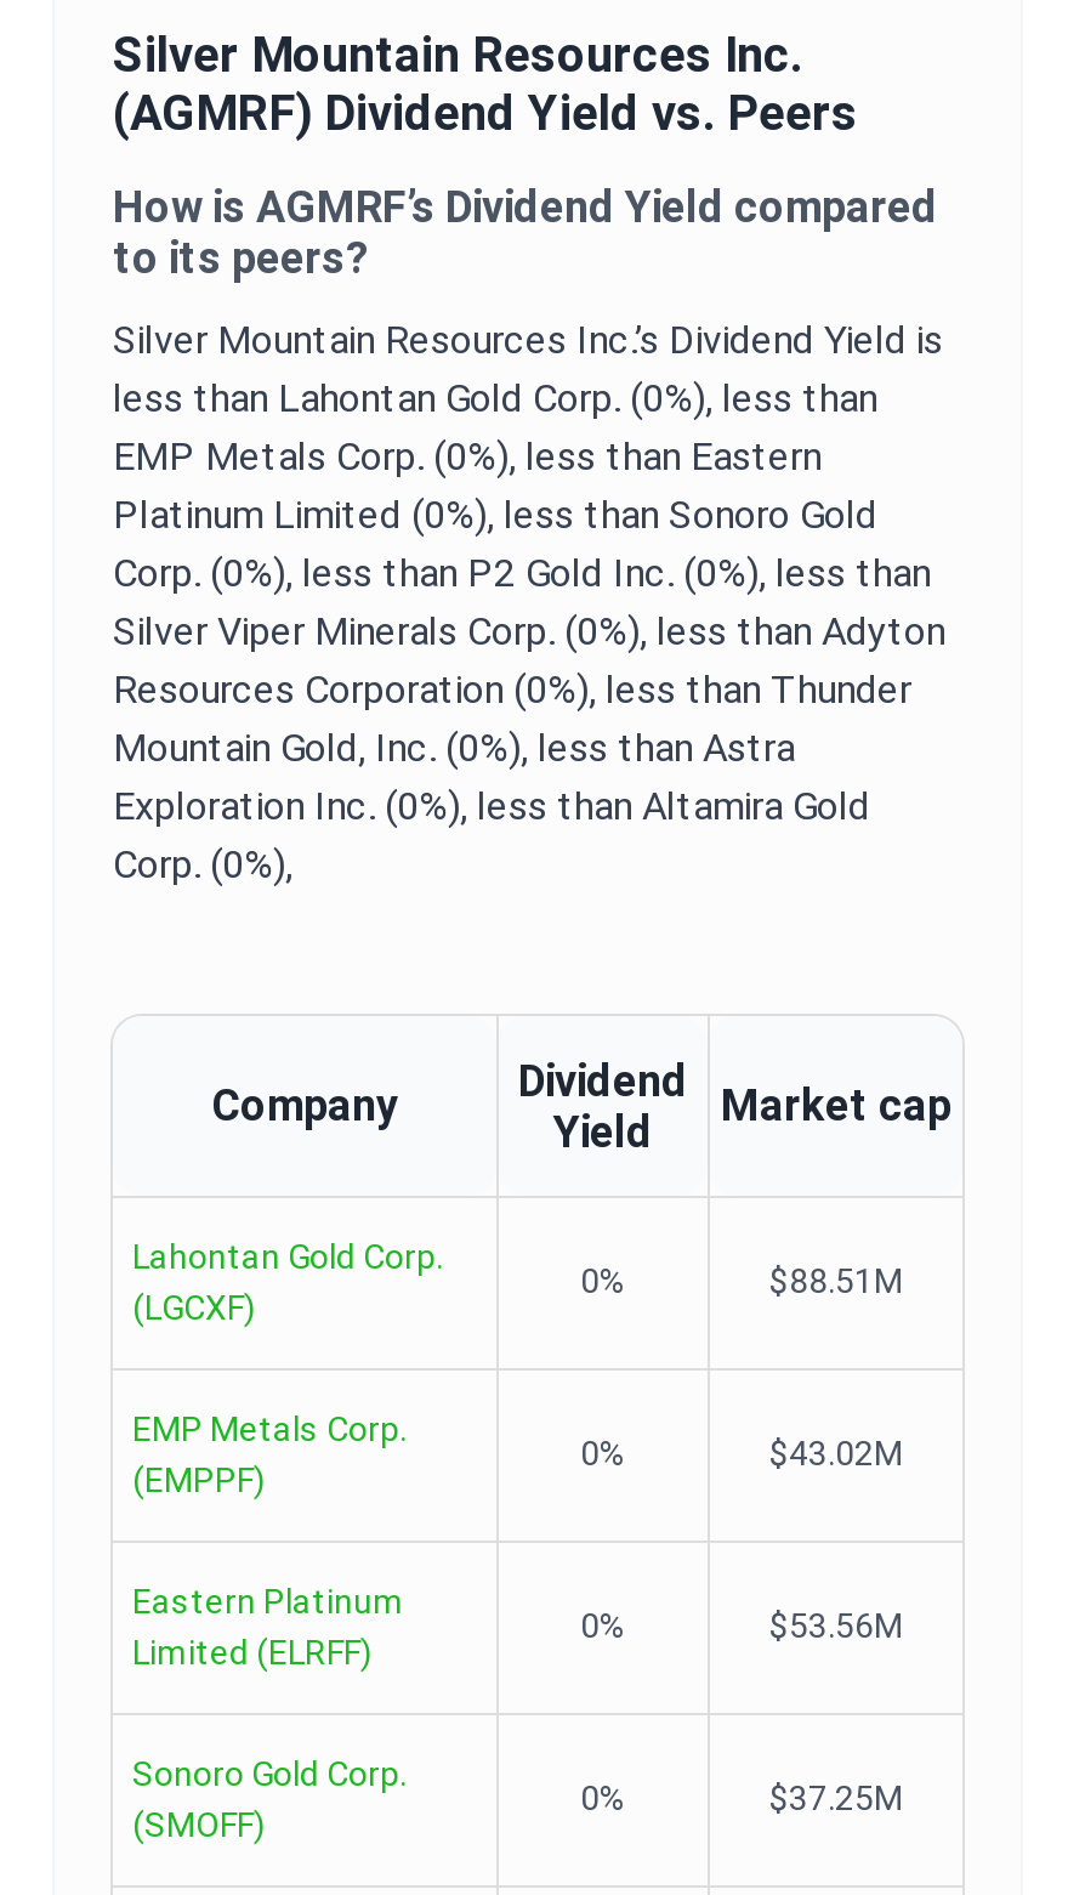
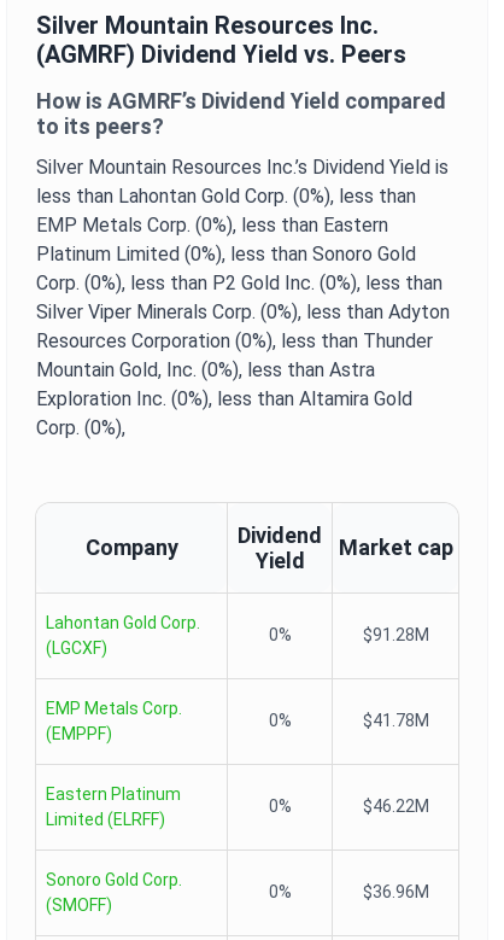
[769,1261,903,1300] $88.51M -> [362,625,429,644] $91.28M
[769,1434,903,1473] $43.02M -> [362,711,429,730] $41.78M
[769,1606,903,1645] $53.56M -> [362,796,429,816] $46.22M
[769,1778,903,1817] $37.25M -> [362,882,429,901] $36.96M

